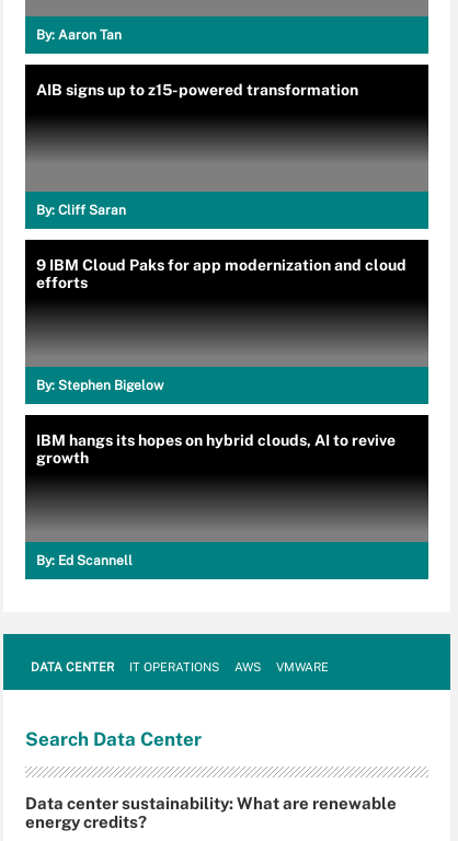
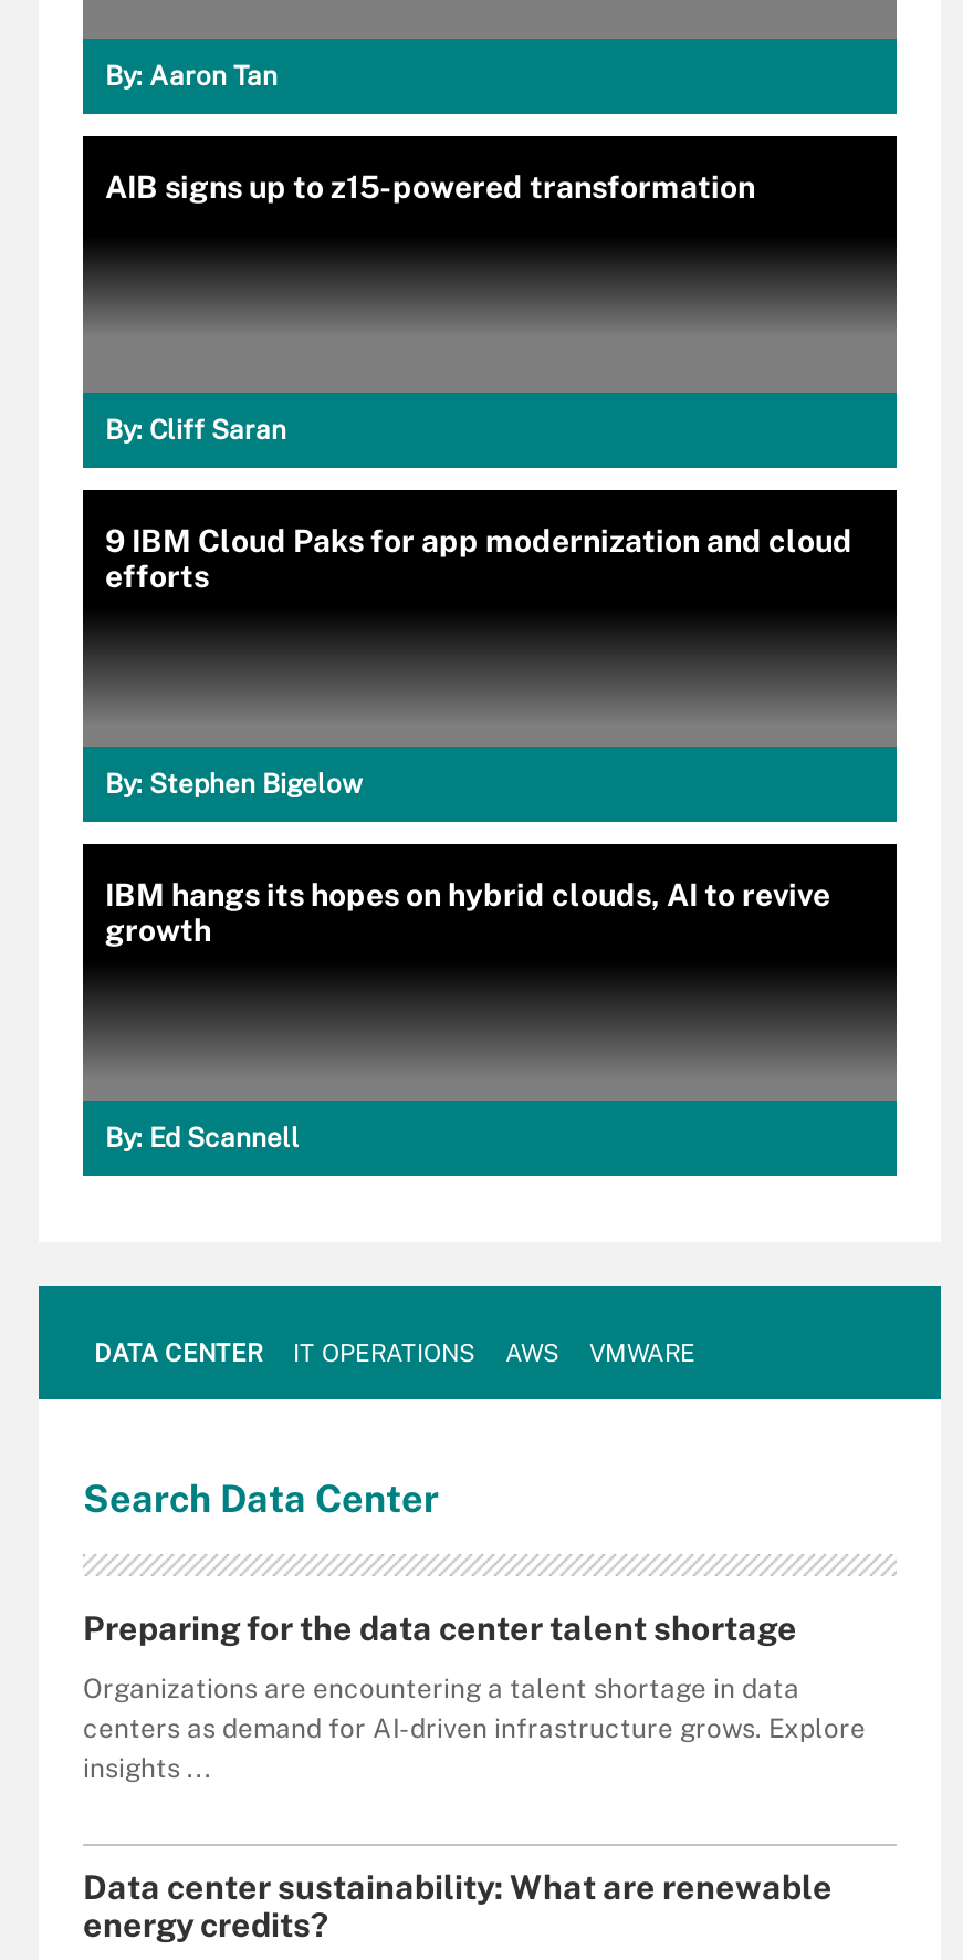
none -> [83,1608,866,1783] Preparing for the data center talent shortage | Organizations are encountering a talent shortage in data | centers as demand for AI-driven infrastructure grows. Explore | insights ...

